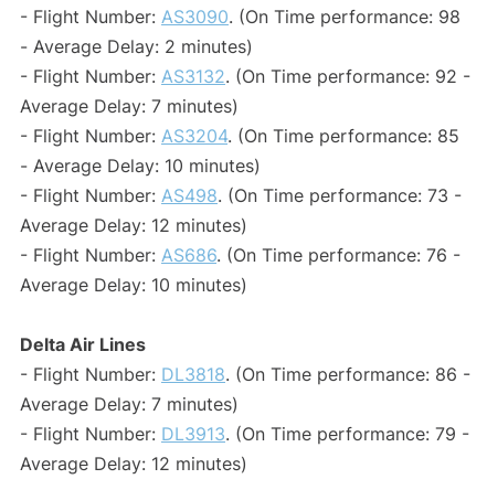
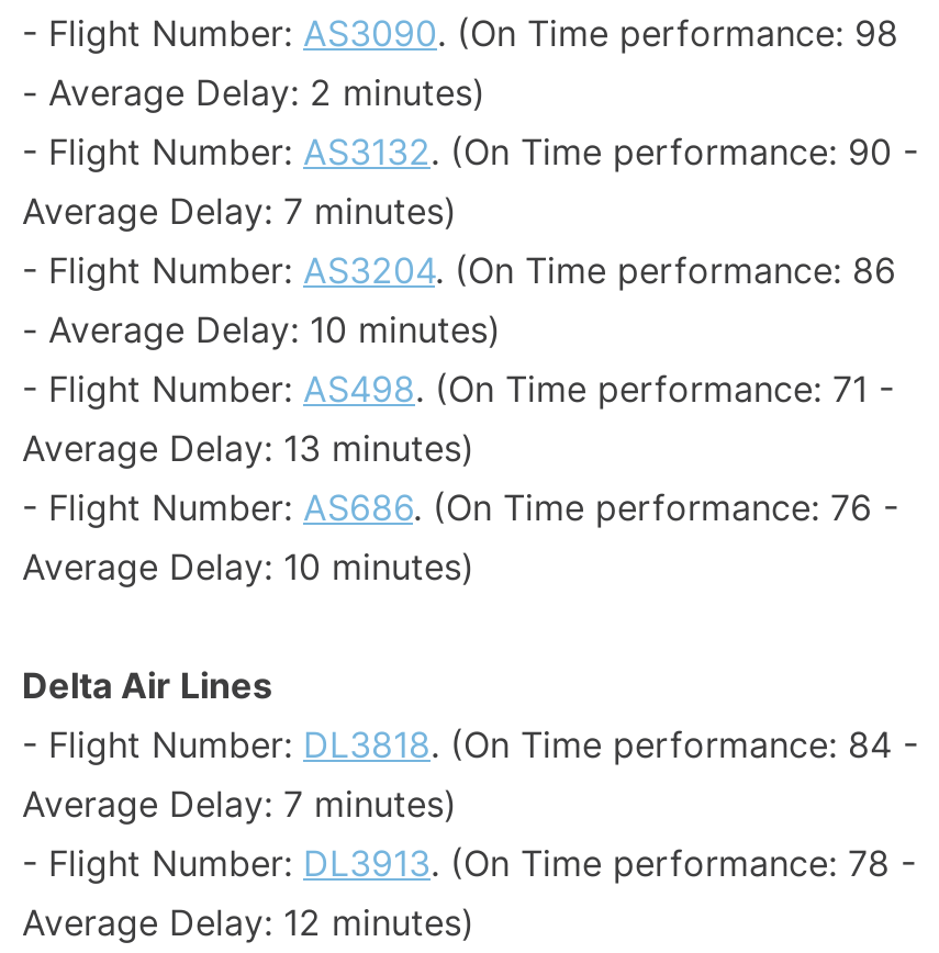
[20,65,470,87] - Flight Number: AS3132. (On Time performance: 92 - -> [22,130,918,173] - Flight Number: AS3132. (On Time performance: 90 -
[20,125,459,147] - Flight Number: AS3204. (On Time performance: 85 -> [22,248,896,292] - Flight Number: AS3204. (On Time performance: 86
[20,184,462,206] - Flight Number: AS498. (On Time performance: 73 - -> [22,367,894,411] - Flight Number: AS498. (On Time performance: 71 -
[20,214,247,236] Average Delay: 12 minutes) -> [22,426,474,470] Average Delay: 13 minutes)
[20,363,470,385] - Flight Number: DL3818. (On Time performance: 86 - -> [22,722,918,766] - Flight Number: DL3818. (On Time performance: 84 -
[20,423,469,445] - Flight Number: DL3913. (On Time performance: 79 - -> [22,841,916,885] - Flight Number: DL3913. (On Time performance: 78 -

